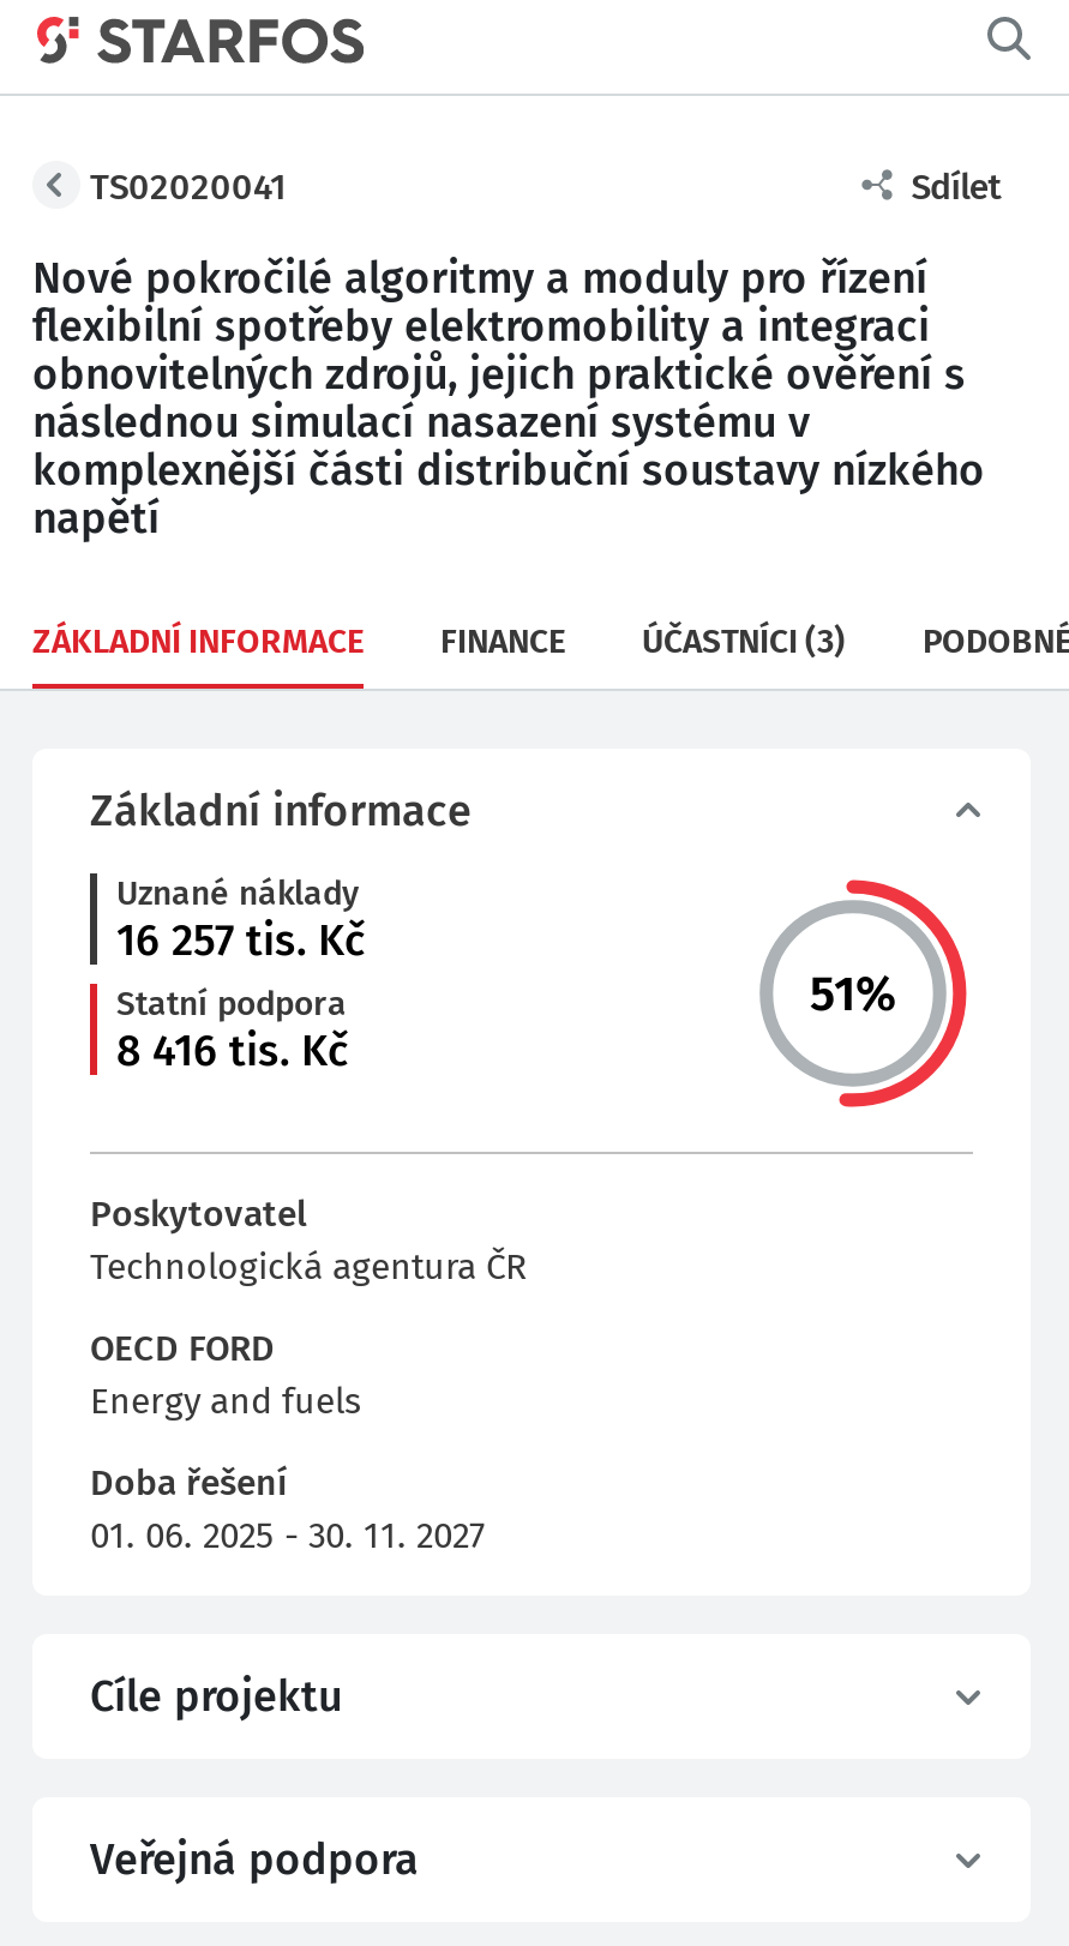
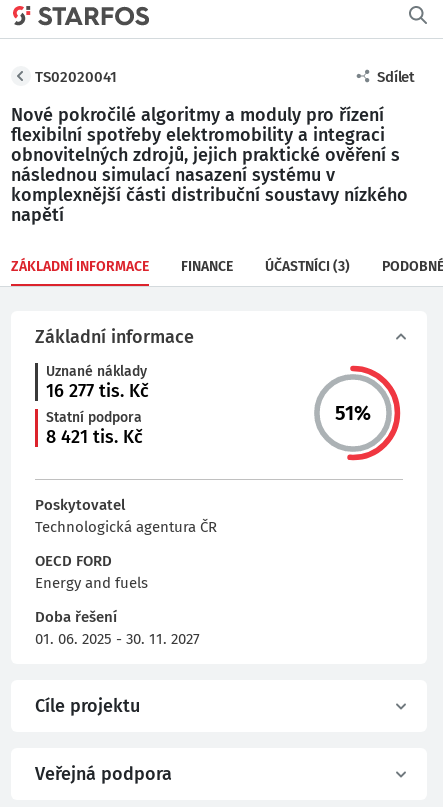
[116,914,366,967] 16 257 tis. Kč -> [46,380,149,402] 16 277 tis. Kč
[116,1025,349,1077] 8 416 tis. Kč -> [46,426,143,448] 8 421 tis. Kč

